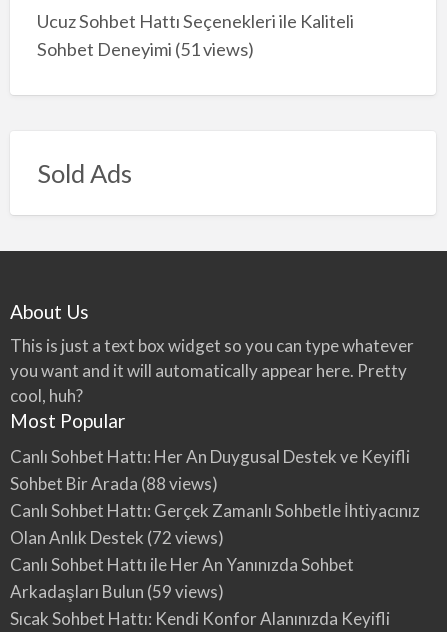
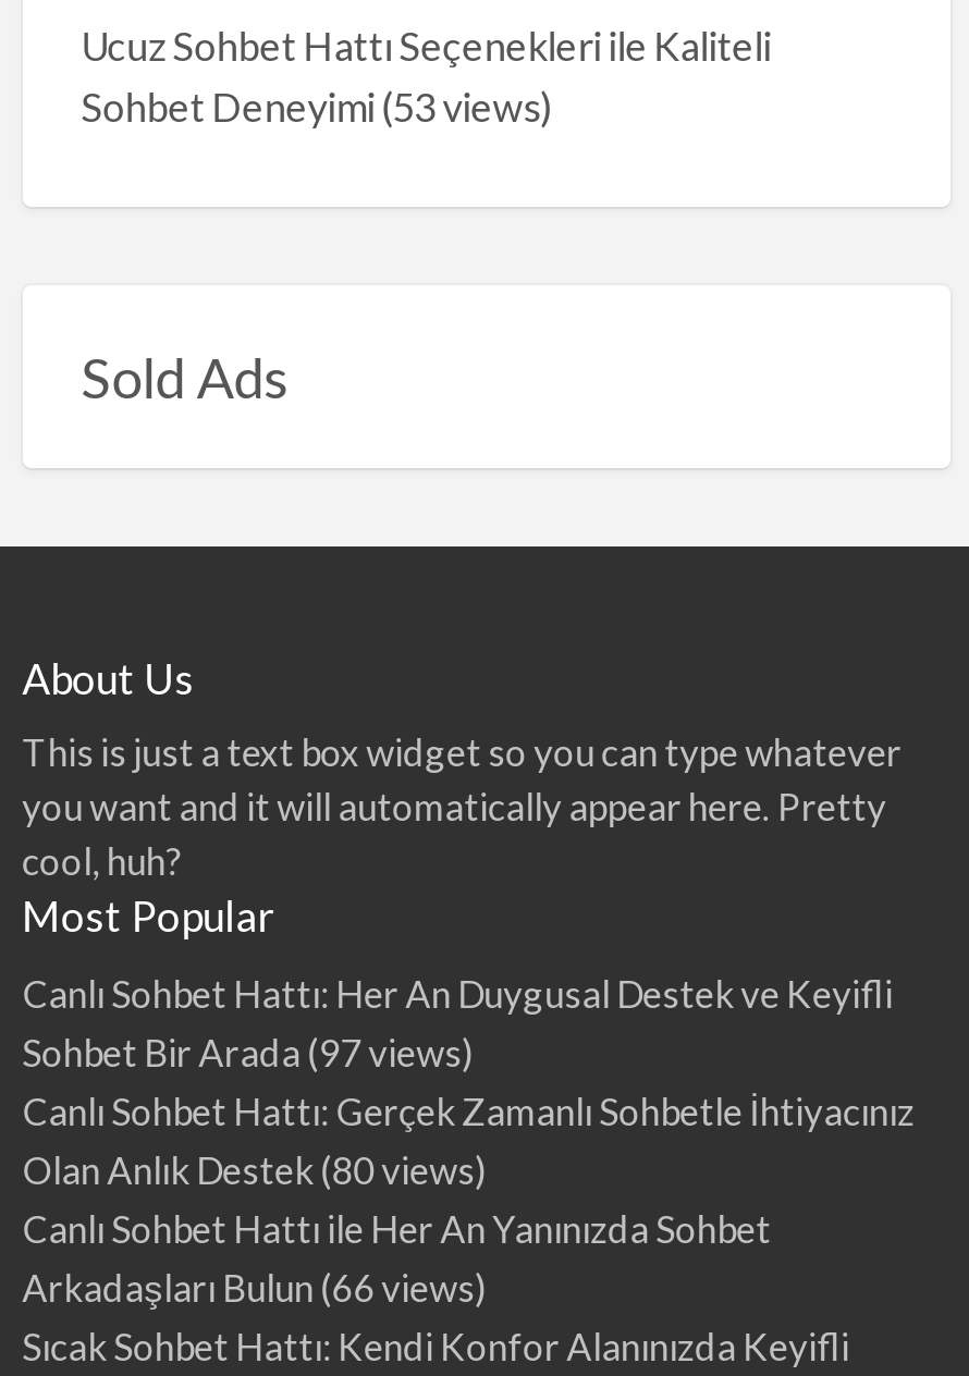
[37,38,254,60] Sohbet Deneyimi (51 views) -> [81,83,554,131] Sohbet Deneyimi (53 views)
[10,473,218,494] Sohbet Bir Arada (88 views) -> [22,1029,475,1075] Sohbet Bir Arada (97 views)
[10,527,224,548] Olan Anlık Destek (72 views) -> [22,1147,488,1193] Olan Anlık Destek (80 views)
[10,581,224,602] Arkadaşları Bulun (59 views) -> [22,1265,488,1310] Arkadaşları Bulun (66 views)

